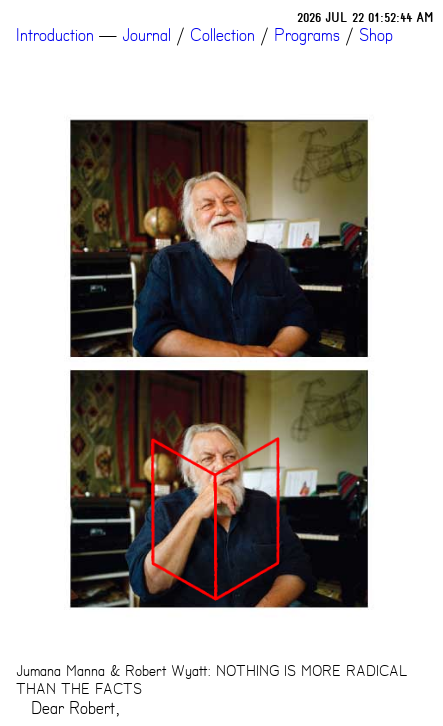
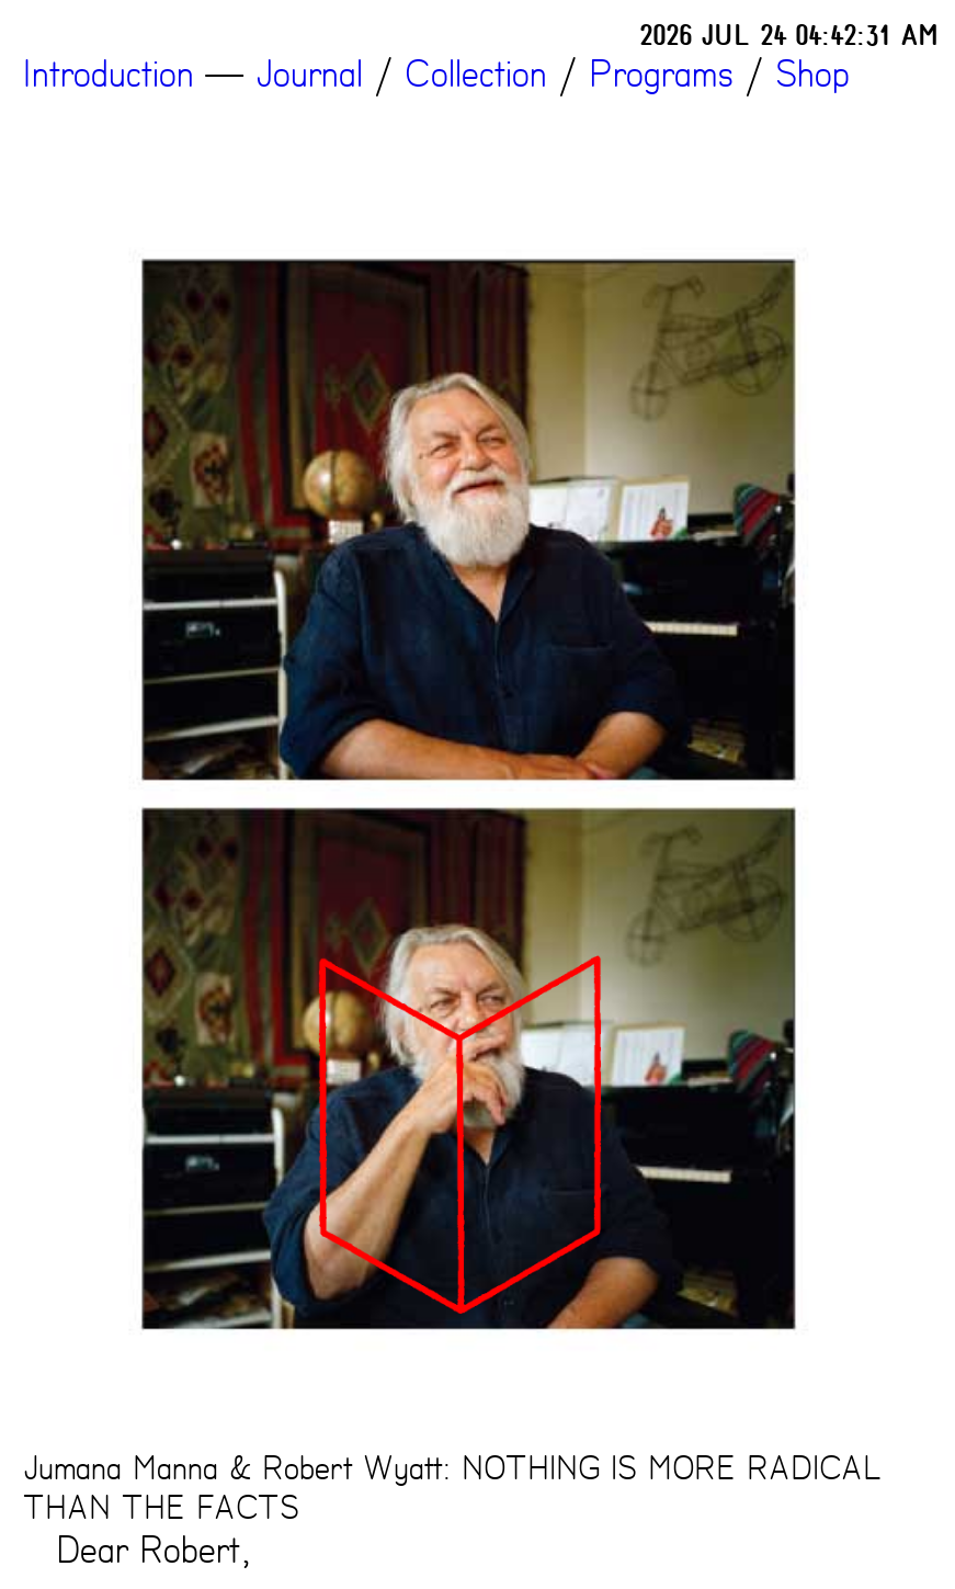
[297,9,434,26] 2026 JUL 22 01:52:44 AM -> [639,16,940,54] 2026 JUL 24 04:42:31 AM

